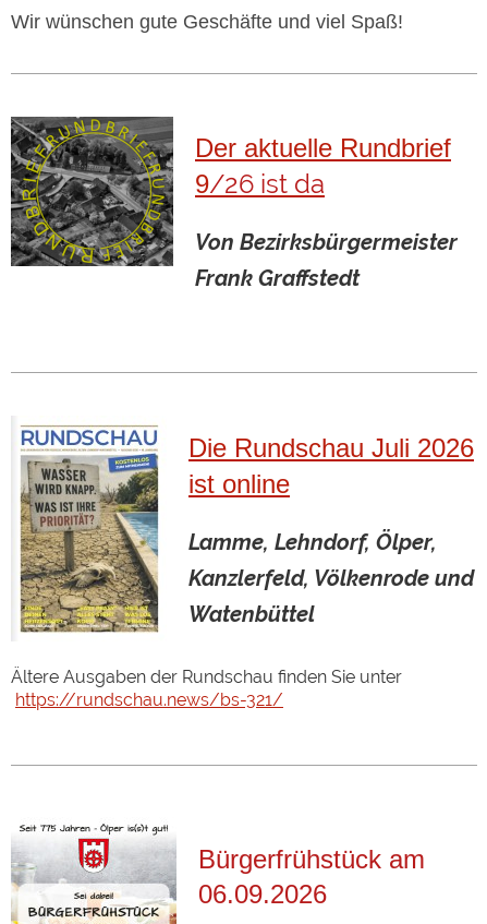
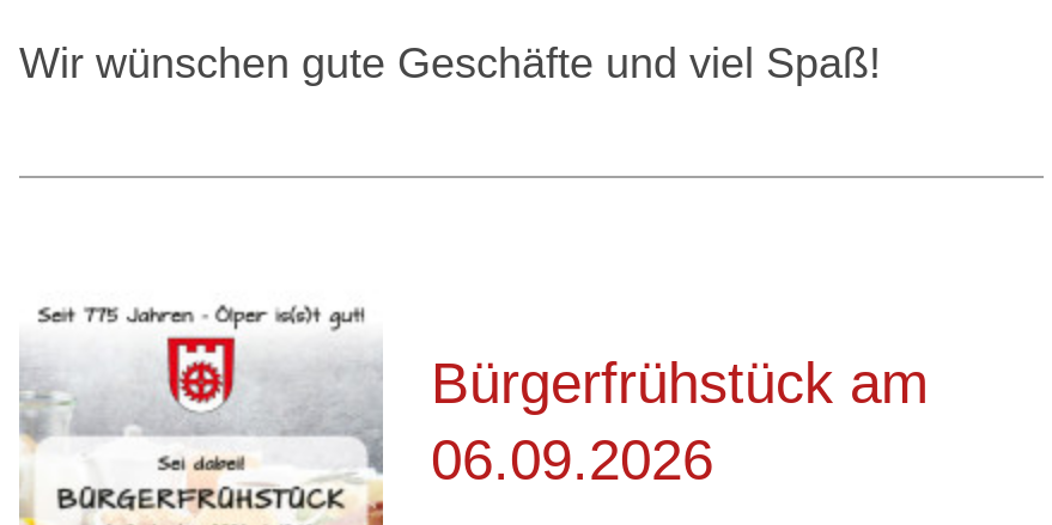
[10,116,458,291] [image] | Der aktuelle Rundbrief | 9/26 ist da | Von Bezirksbürgermeister | Frank Graffstedt -> none
[11,424,474,710] [image] | Die Rundschau Juli 2026 | ist online | Lamme, Lehndorf, Ölper, | Kanzlerfeld, Völkenrode und | Watenbüttel | Ältere Ausgaben der Rundschau finden Sie unter | https://rundschau.news/bs-321/ -> none

